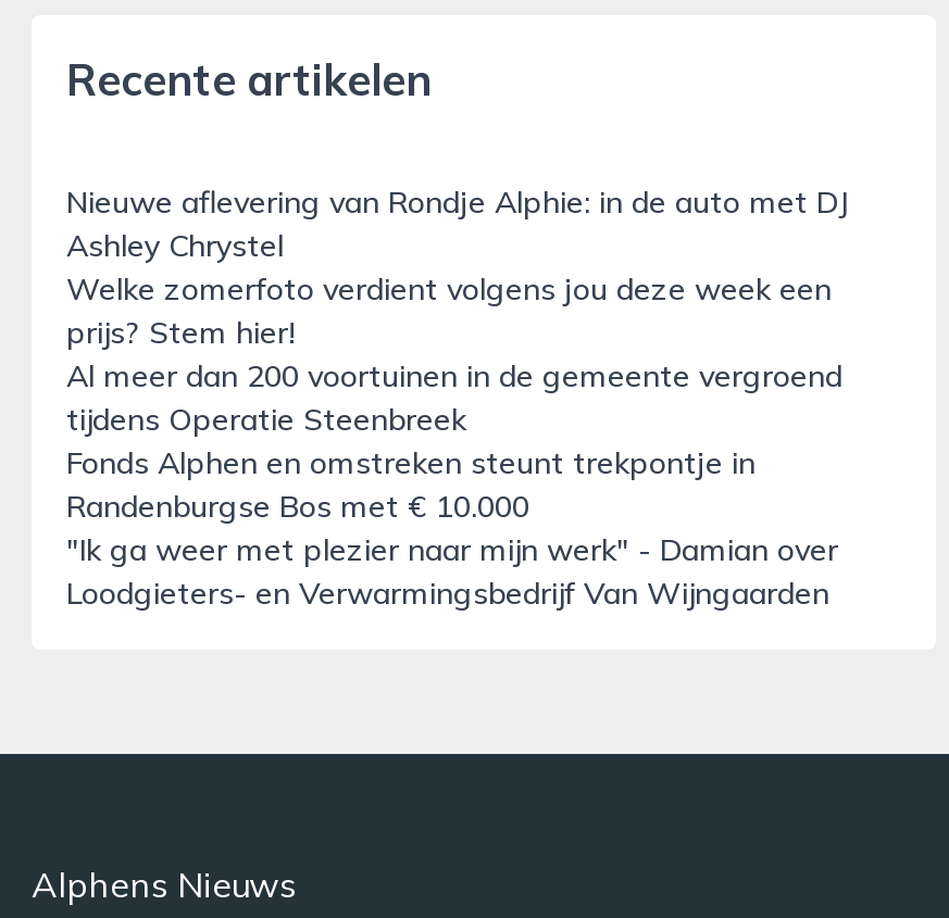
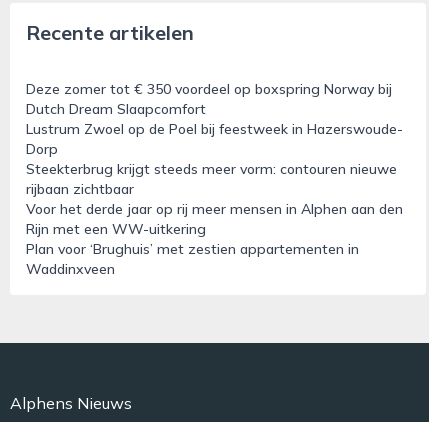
[66,183,849,613] Nieuwe aflevering van Rondje Alphie: in de auto met DJ | Ashley Chrystel | Welke zomerfoto verdient volgens jou deze week een | prijs? Stem hier! | Al meer dan 200 voortuinen in de gemeente vergroend | tijdens Operatie Steenbreek | Fonds Alphen en omstreken steunt trekpontje in | Randenburgse Bos met € 10.000 | "Ik ga weer met plezier naar mijn werk" - Damian over | Loodgieters- en Verwarmingsbedrijf Van Wijngaarden -> [26,80,403,278] Deze zomer tot € 350 voordeel op boxspring Norway bij | Dutch Dream Slaapcomfort | Lustrum Zwoel op de Poel bij feestweek in Hazerswoude- | Dorp | Steekterbrug krijgt steeds meer vorm: contouren nieuwe | rijbaan zichtbaar | Voor het derde jaar op rij meer mensen in Alphen aan den | Rijn met een WW-uitkering | Plan voor ‘Brughuis’ met zestien appartementen in | Waddinxveen

